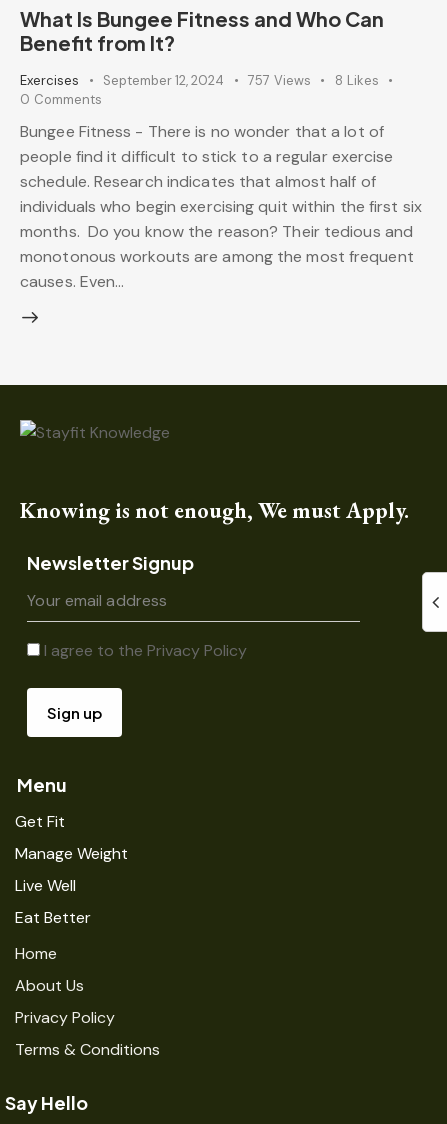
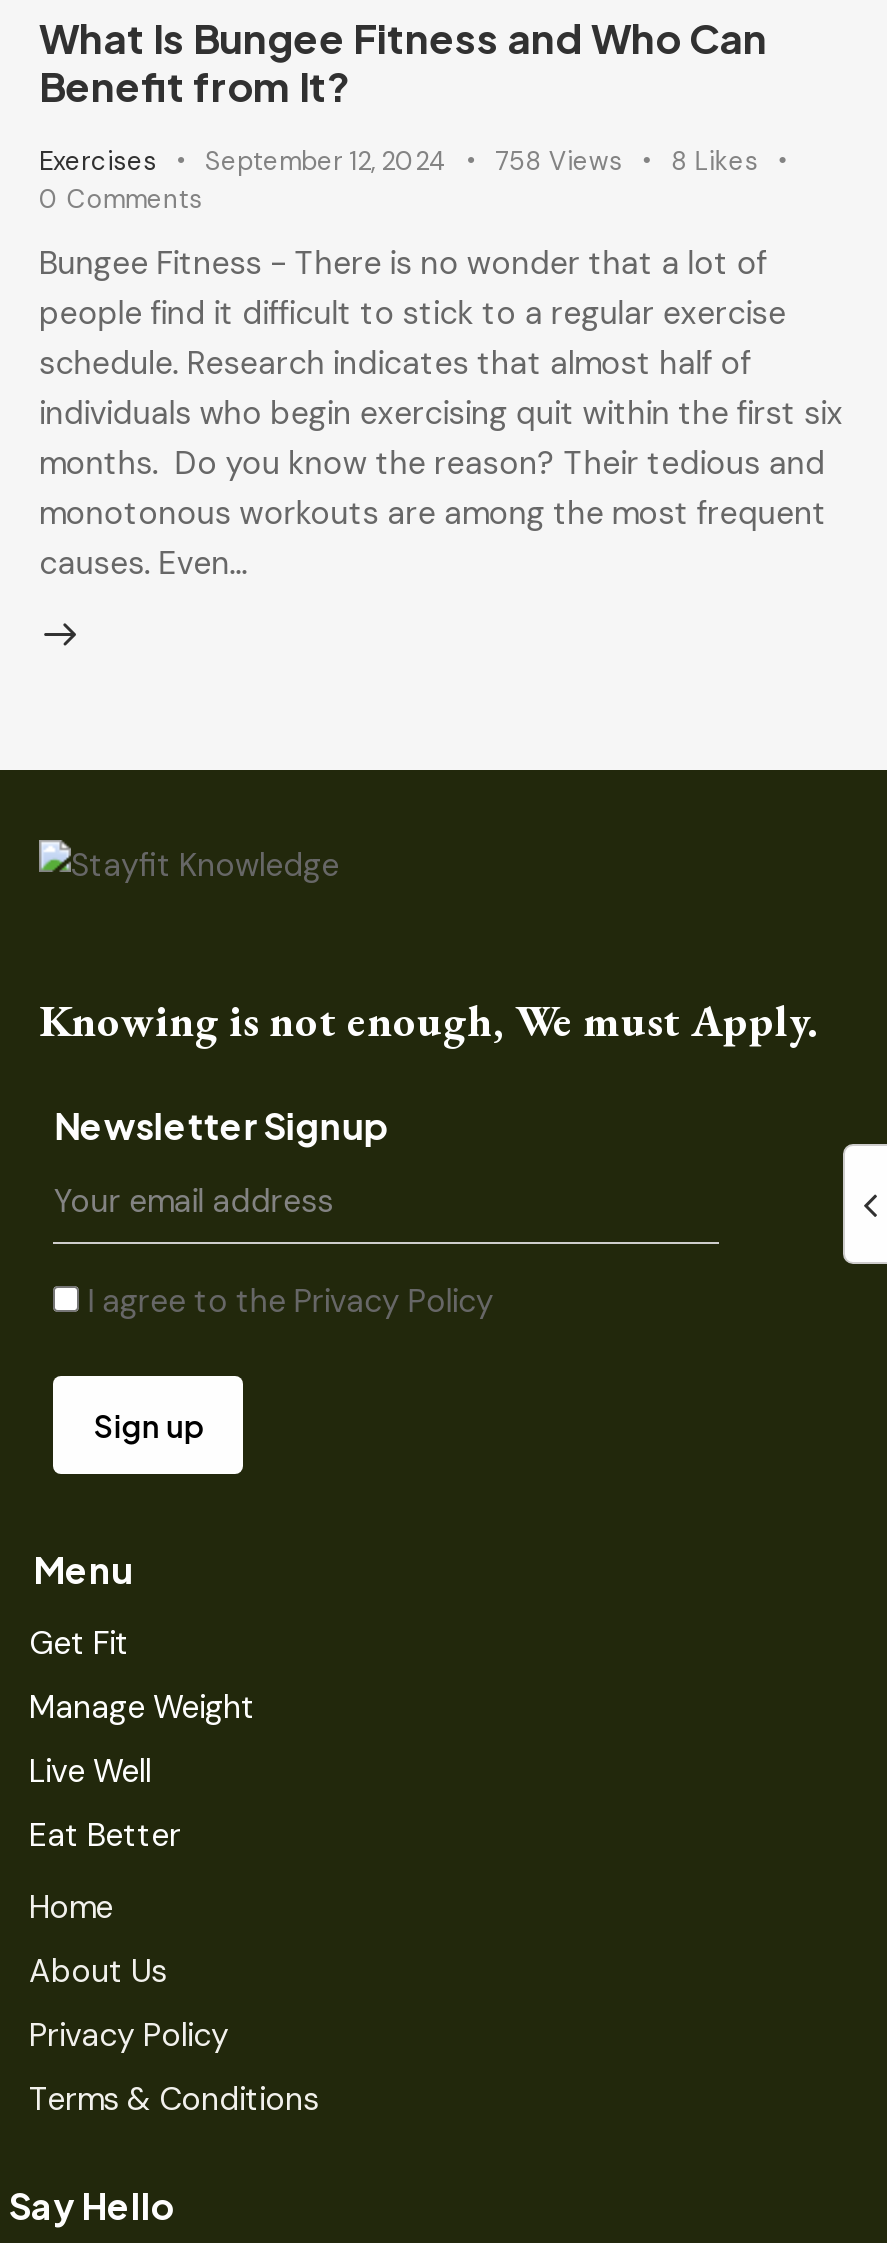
[20,72,379,89] Exercises September 12, 2024 757 Views 8 Likes -> [39,144,759,178] Exercises September 12, 2024 758 Views 8 Likes

